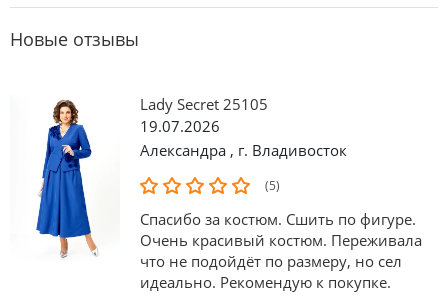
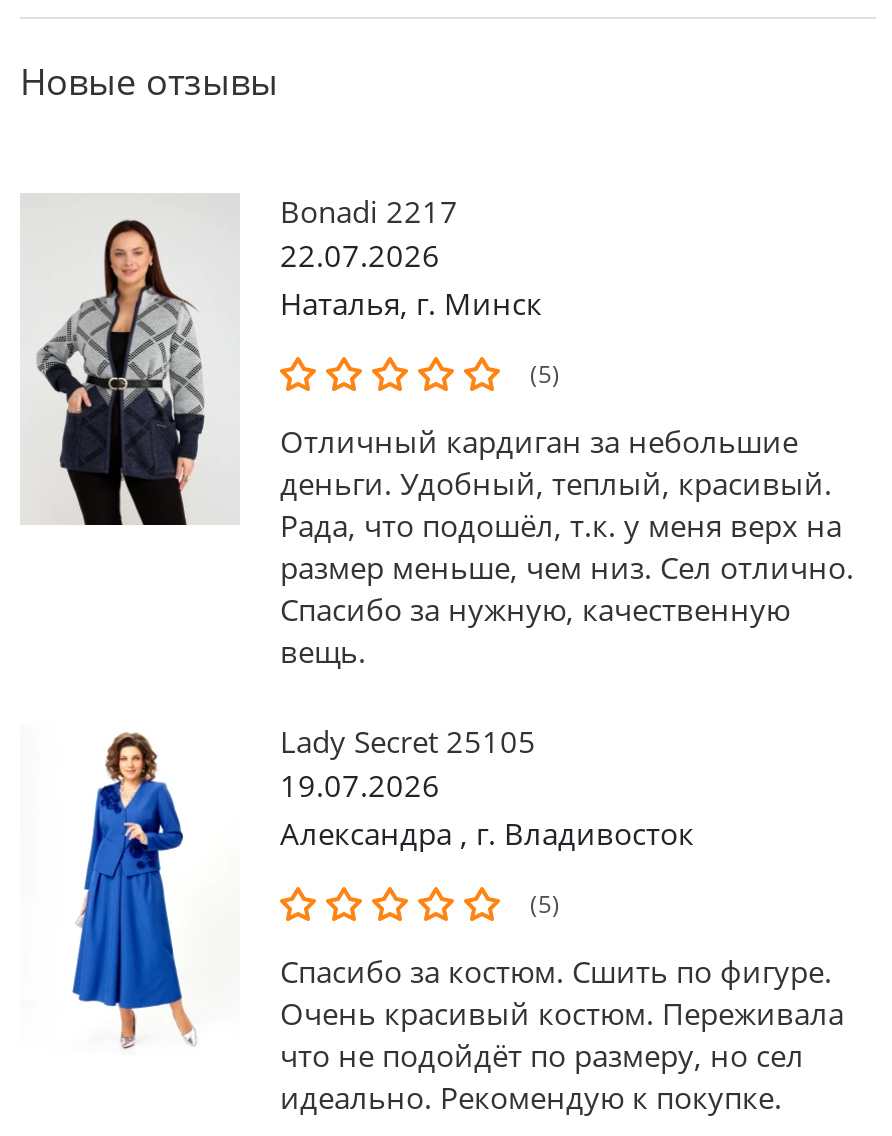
none -> [22,191,854,671] [image] | Bonadi 2217 | 22.07.2026 | Наталья, г. Минск | (5) | Отличный кардиган за небольшие | деньги. Удобный, теплый, красивый. | Рада, что подошёл, т.к. у меня верх на | размер меньше, чем низ. Сел отлично. | Спасибо за нужную, качественную | вещь.

